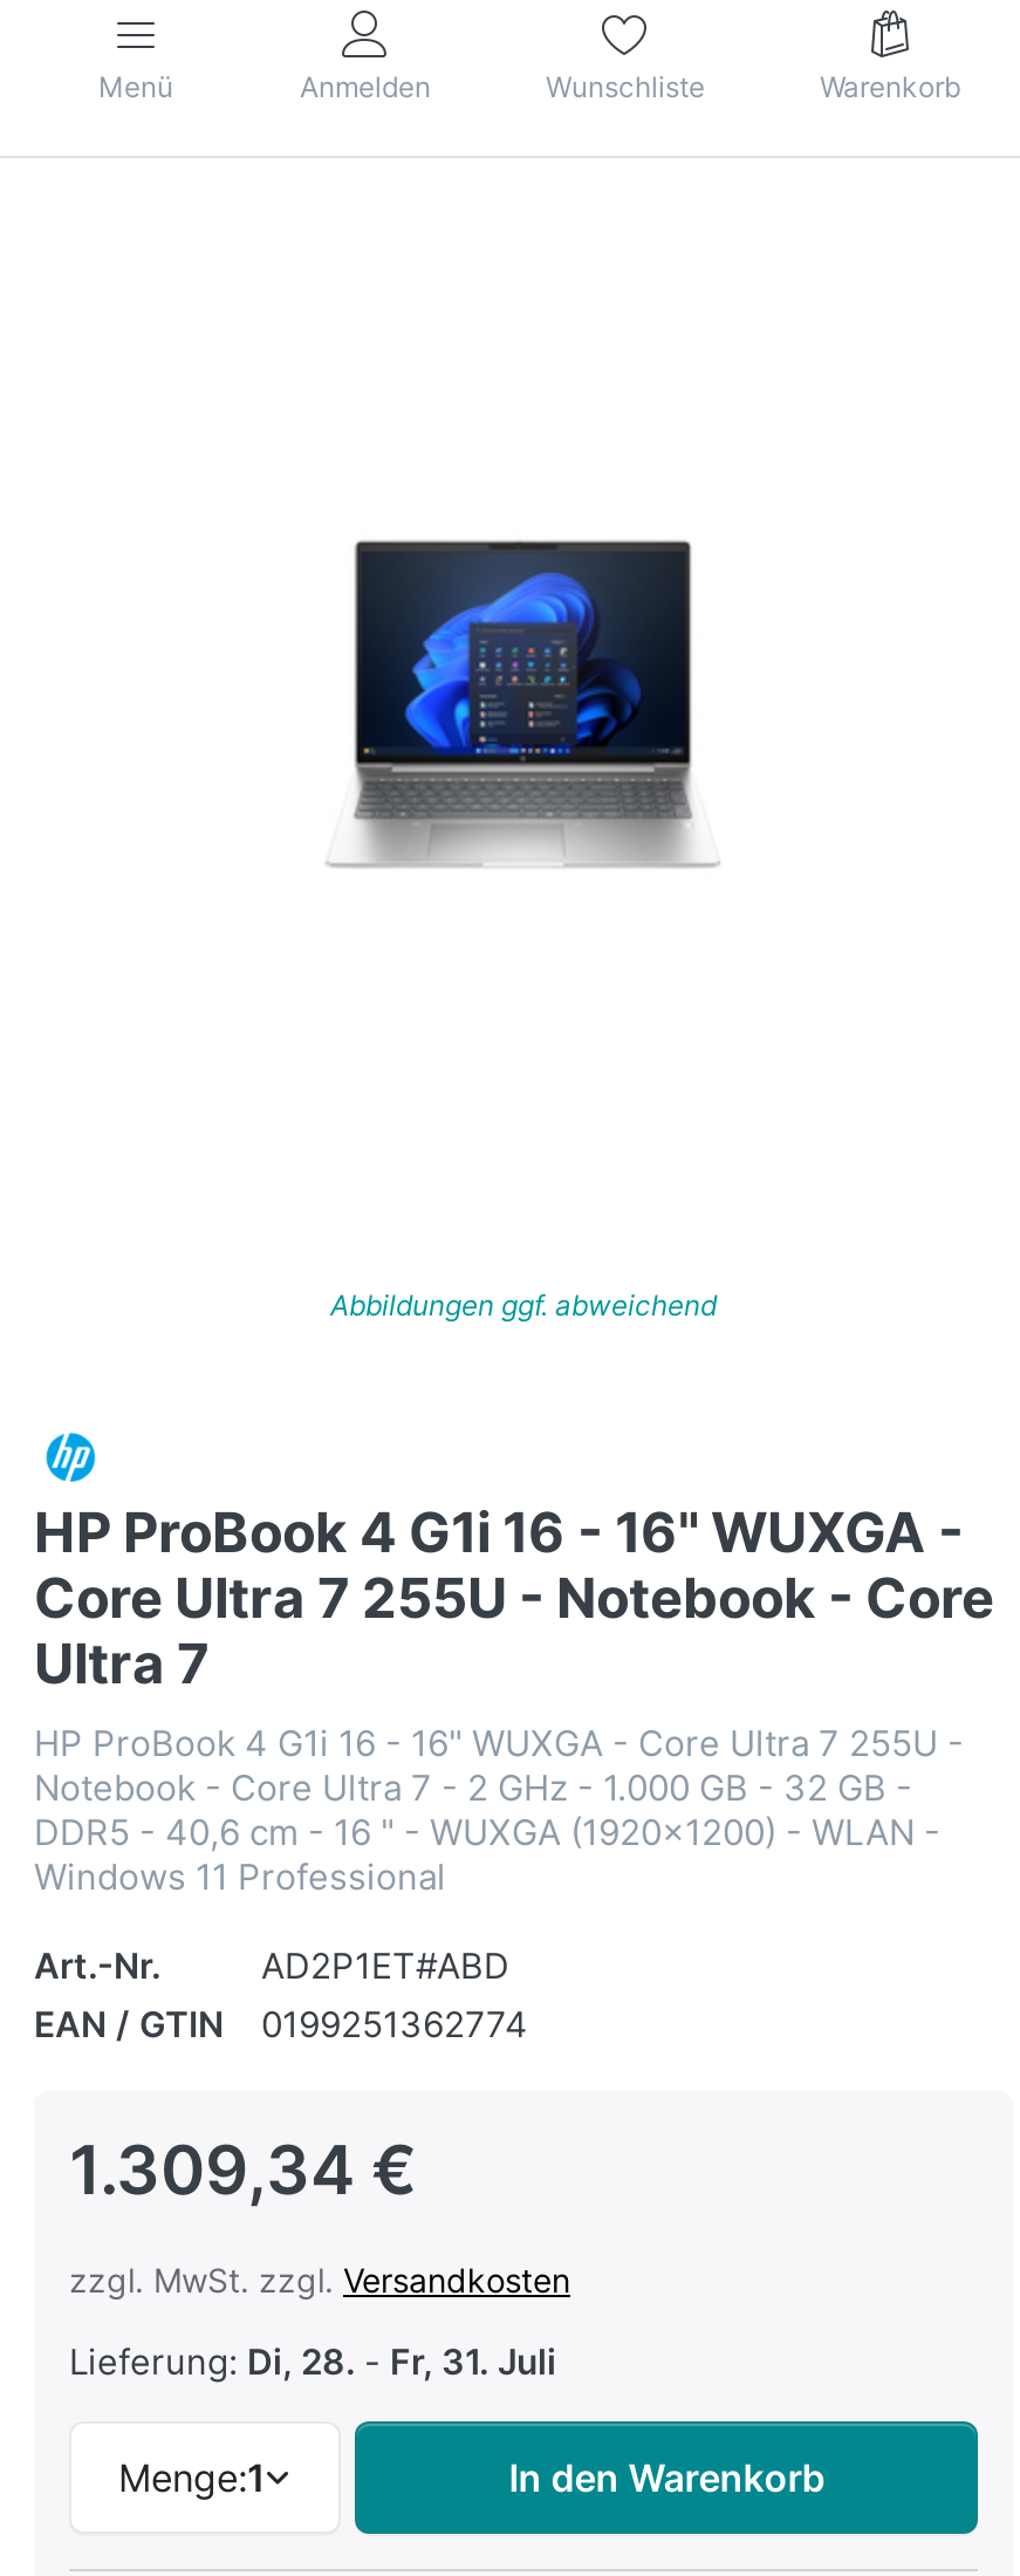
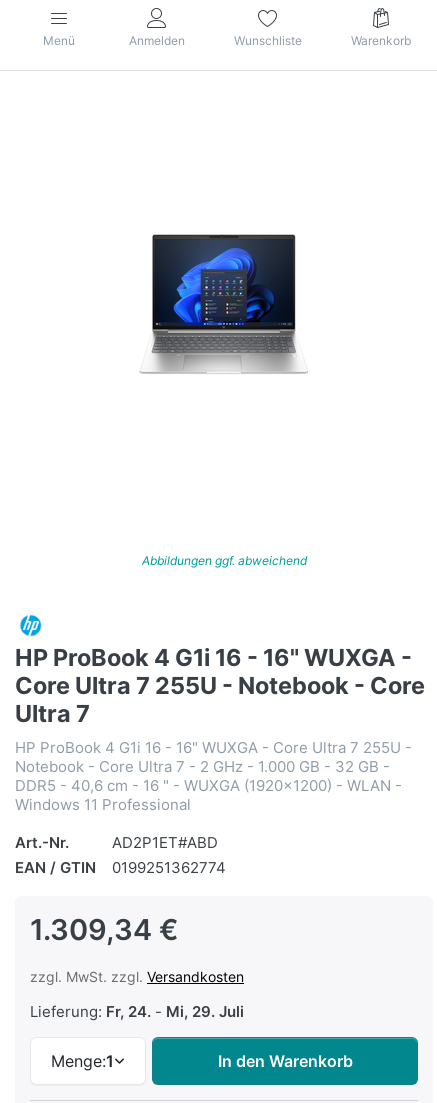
[69,2340,556,2384] Lieferung: Di, 28. - Fr, 31. Juli -> [30,1002,244,1021] Lieferung: Fr, 24. - Mi, 29. Juli

